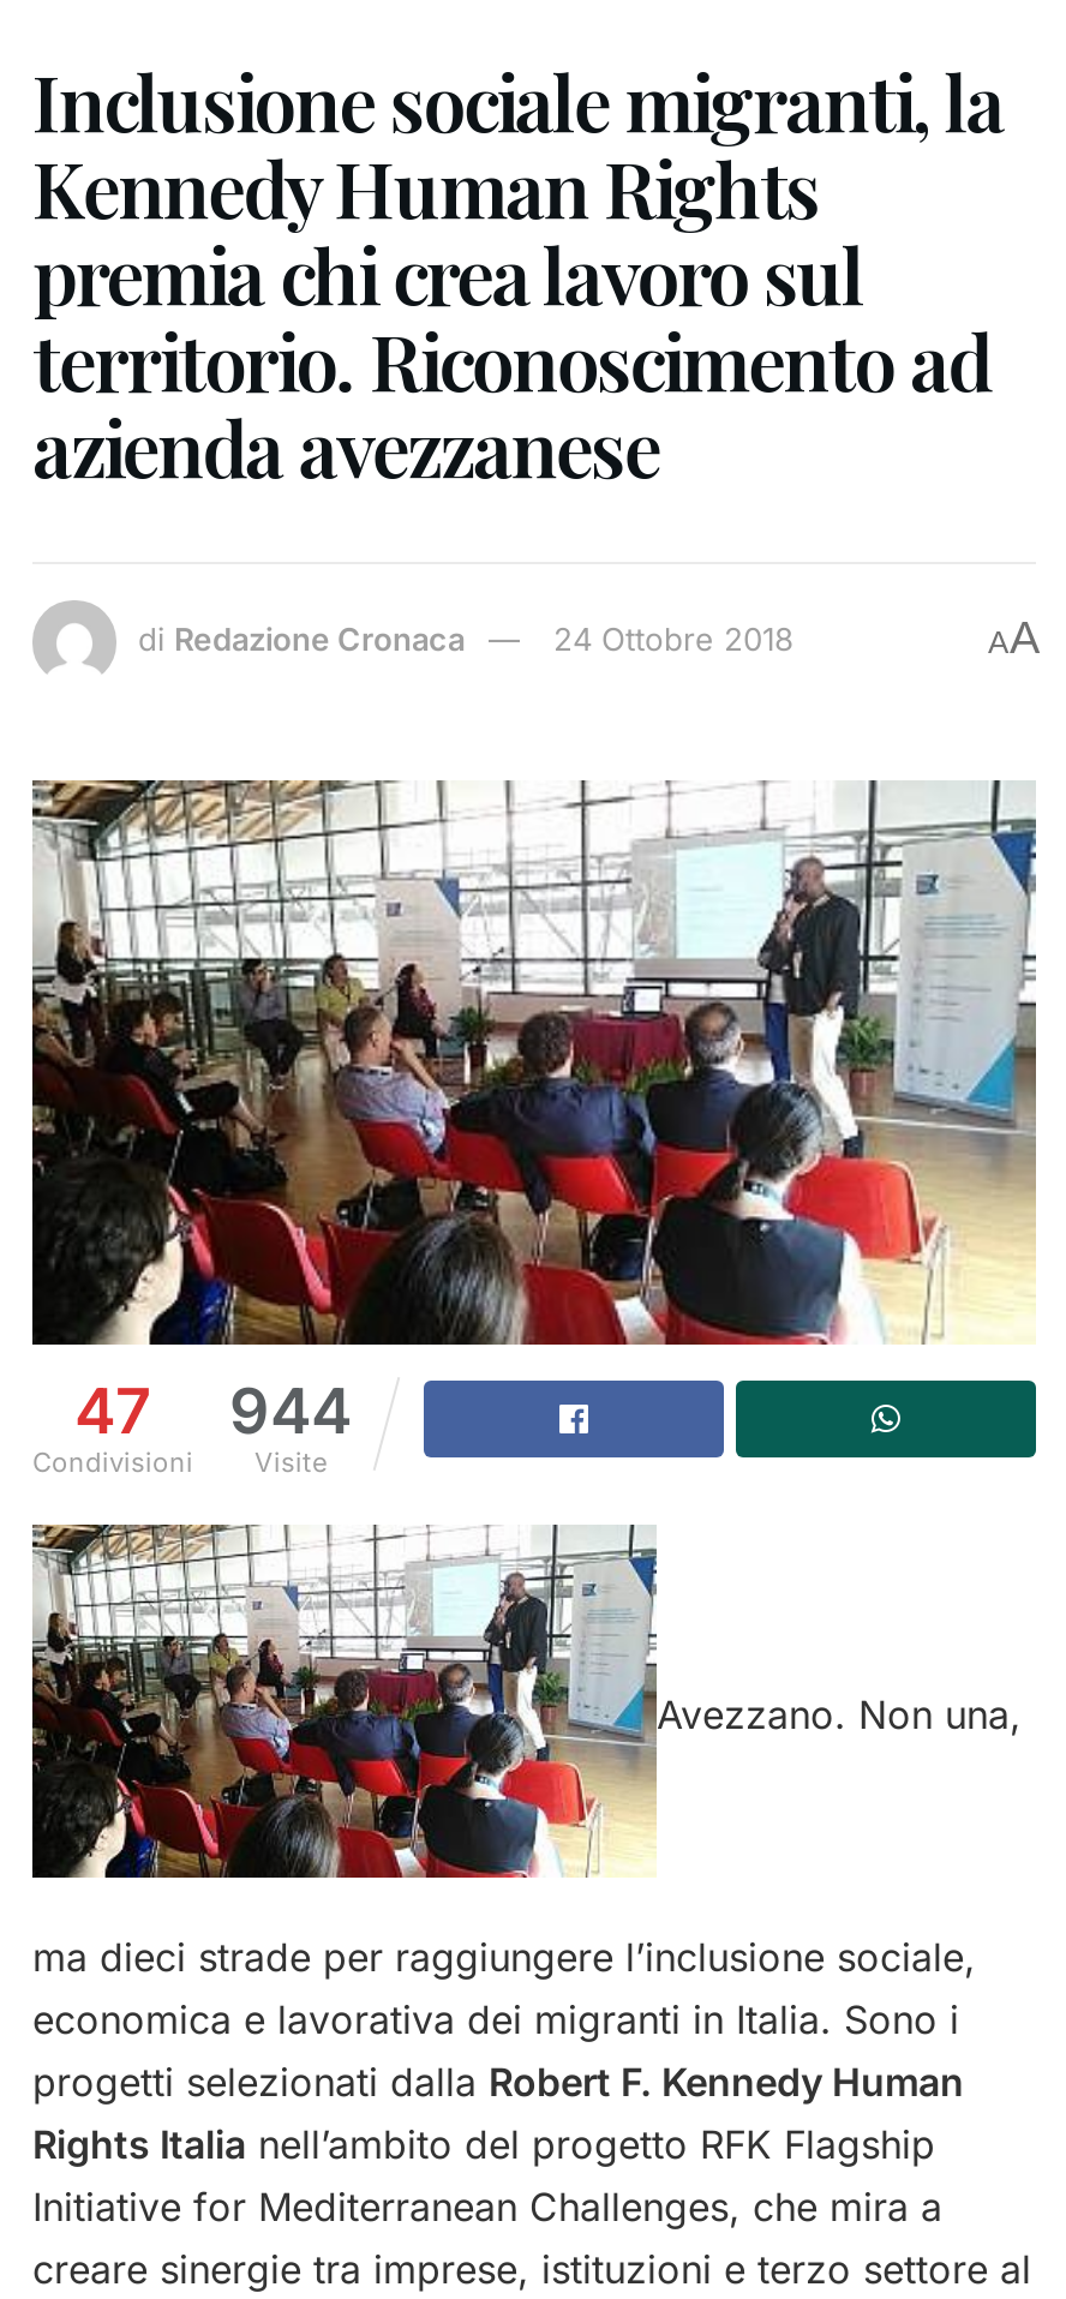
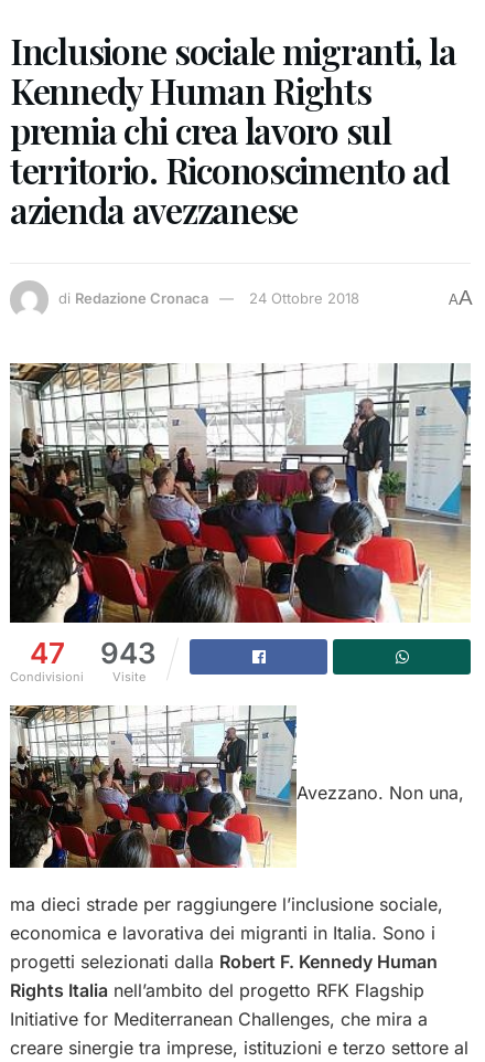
[74,1374,352,1449] 47 944 -> [29,636,157,670] 47 943

